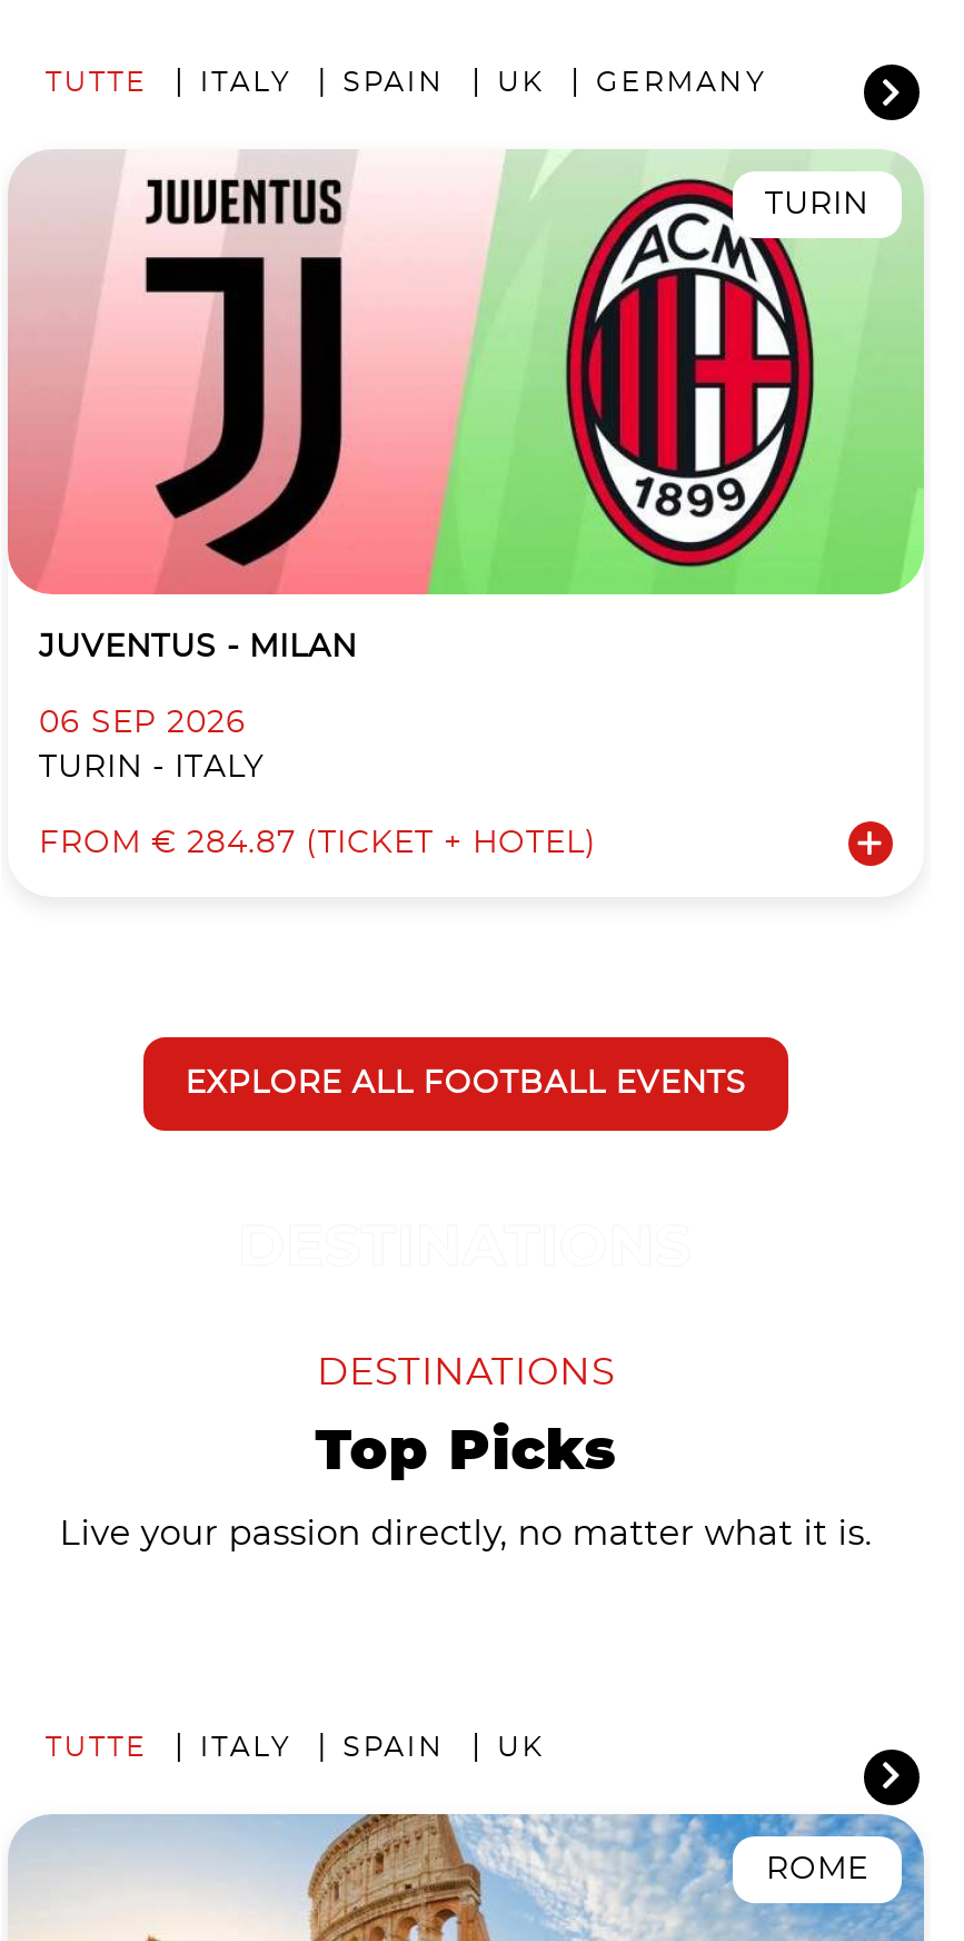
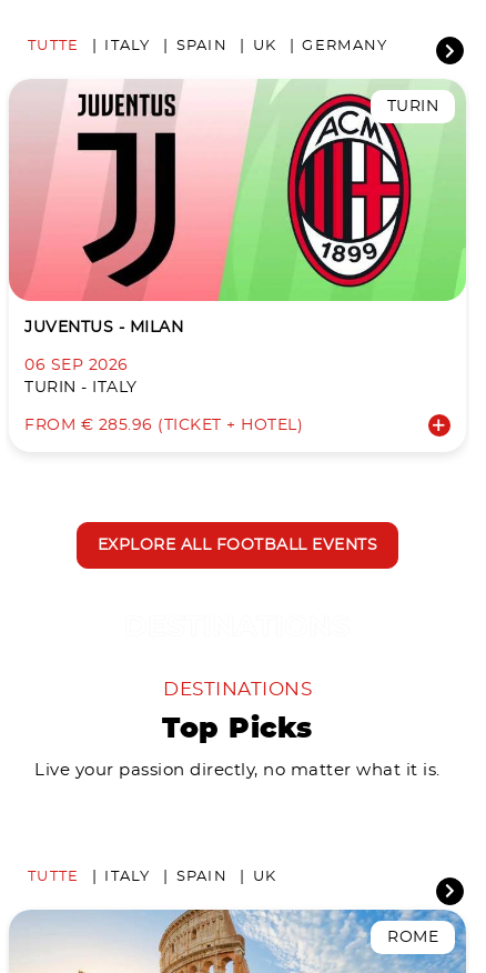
[39,829,597,860] FROM € 284.87 (TICKET + HOTEL) -> [24,418,303,434] FROM € 285.96 (TICKET + HOTEL)

